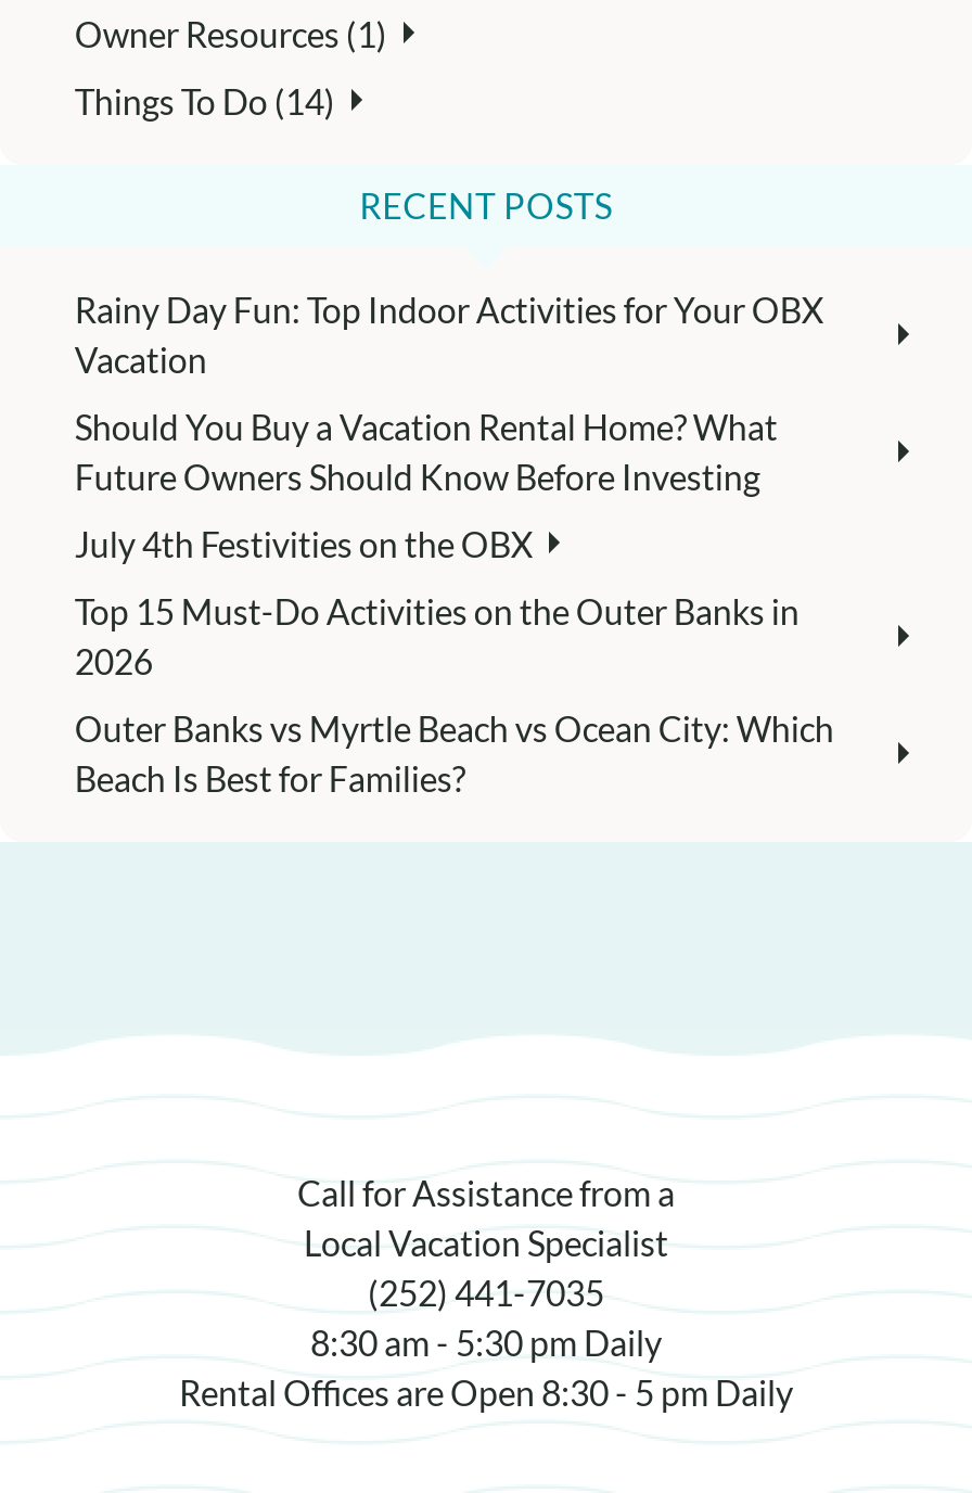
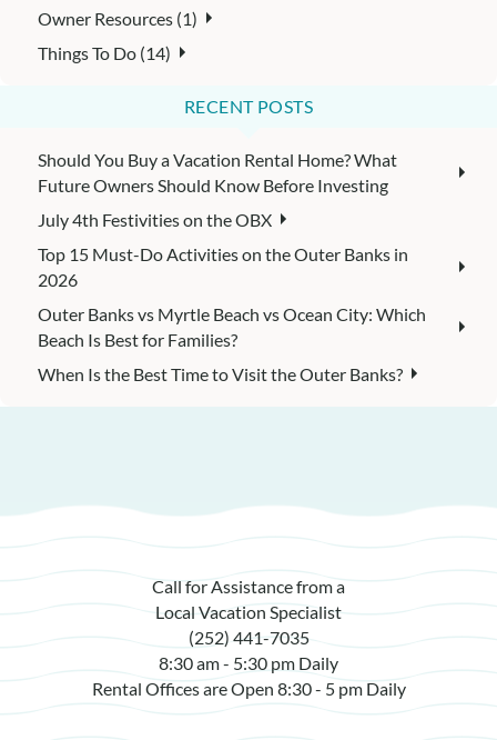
[75,288,823,379] Rainy Day Fun: Top Indoor Activities for Your OBX | Vacation -> none
moved [75,405,834,798] -> [38,148,426,350]: Should You Buy a Vacation Rental Home? What | Future Owners Should Know Before Investing | July 4th Festivities on the OBX | Top 15 Must-Do Activities on the Outer Banks in | 2026 | Outer Banks vs Myrtle Beach vs Ocean City: Which | Beach Is Best for Families?
none -> [38,363,403,384] When Is the Best Time to Visit the Outer Banks?

